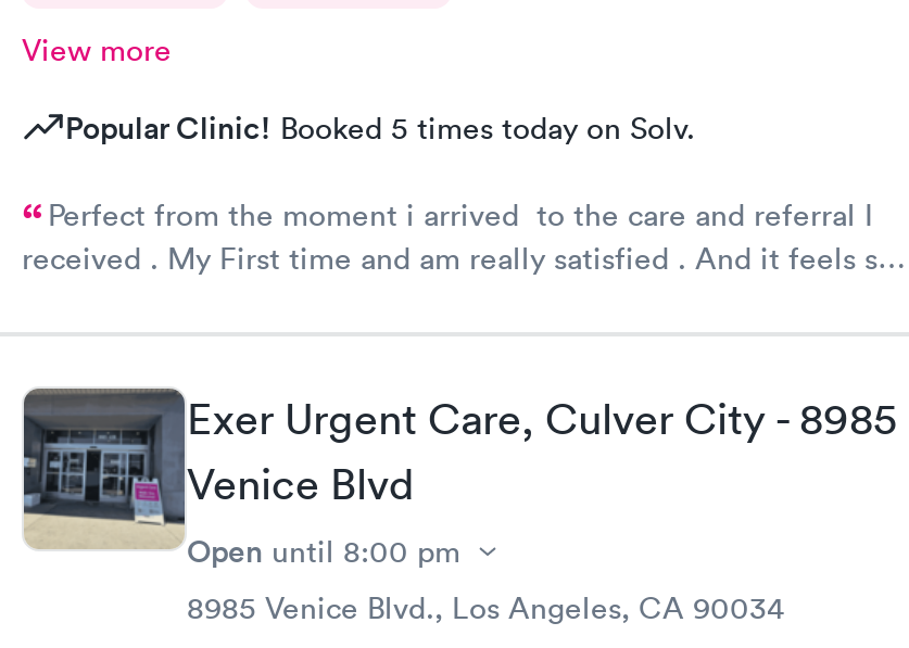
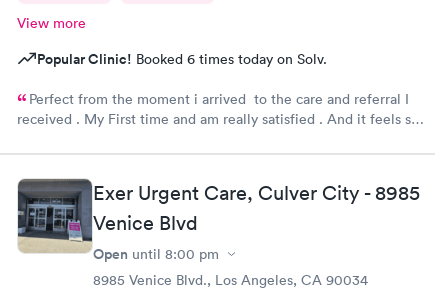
[65,105,695,149] Popular Clinic! Booked 5 times today on Solv. -> [37,48,327,68] Popular Clinic! Booked 6 times today on Solv.

